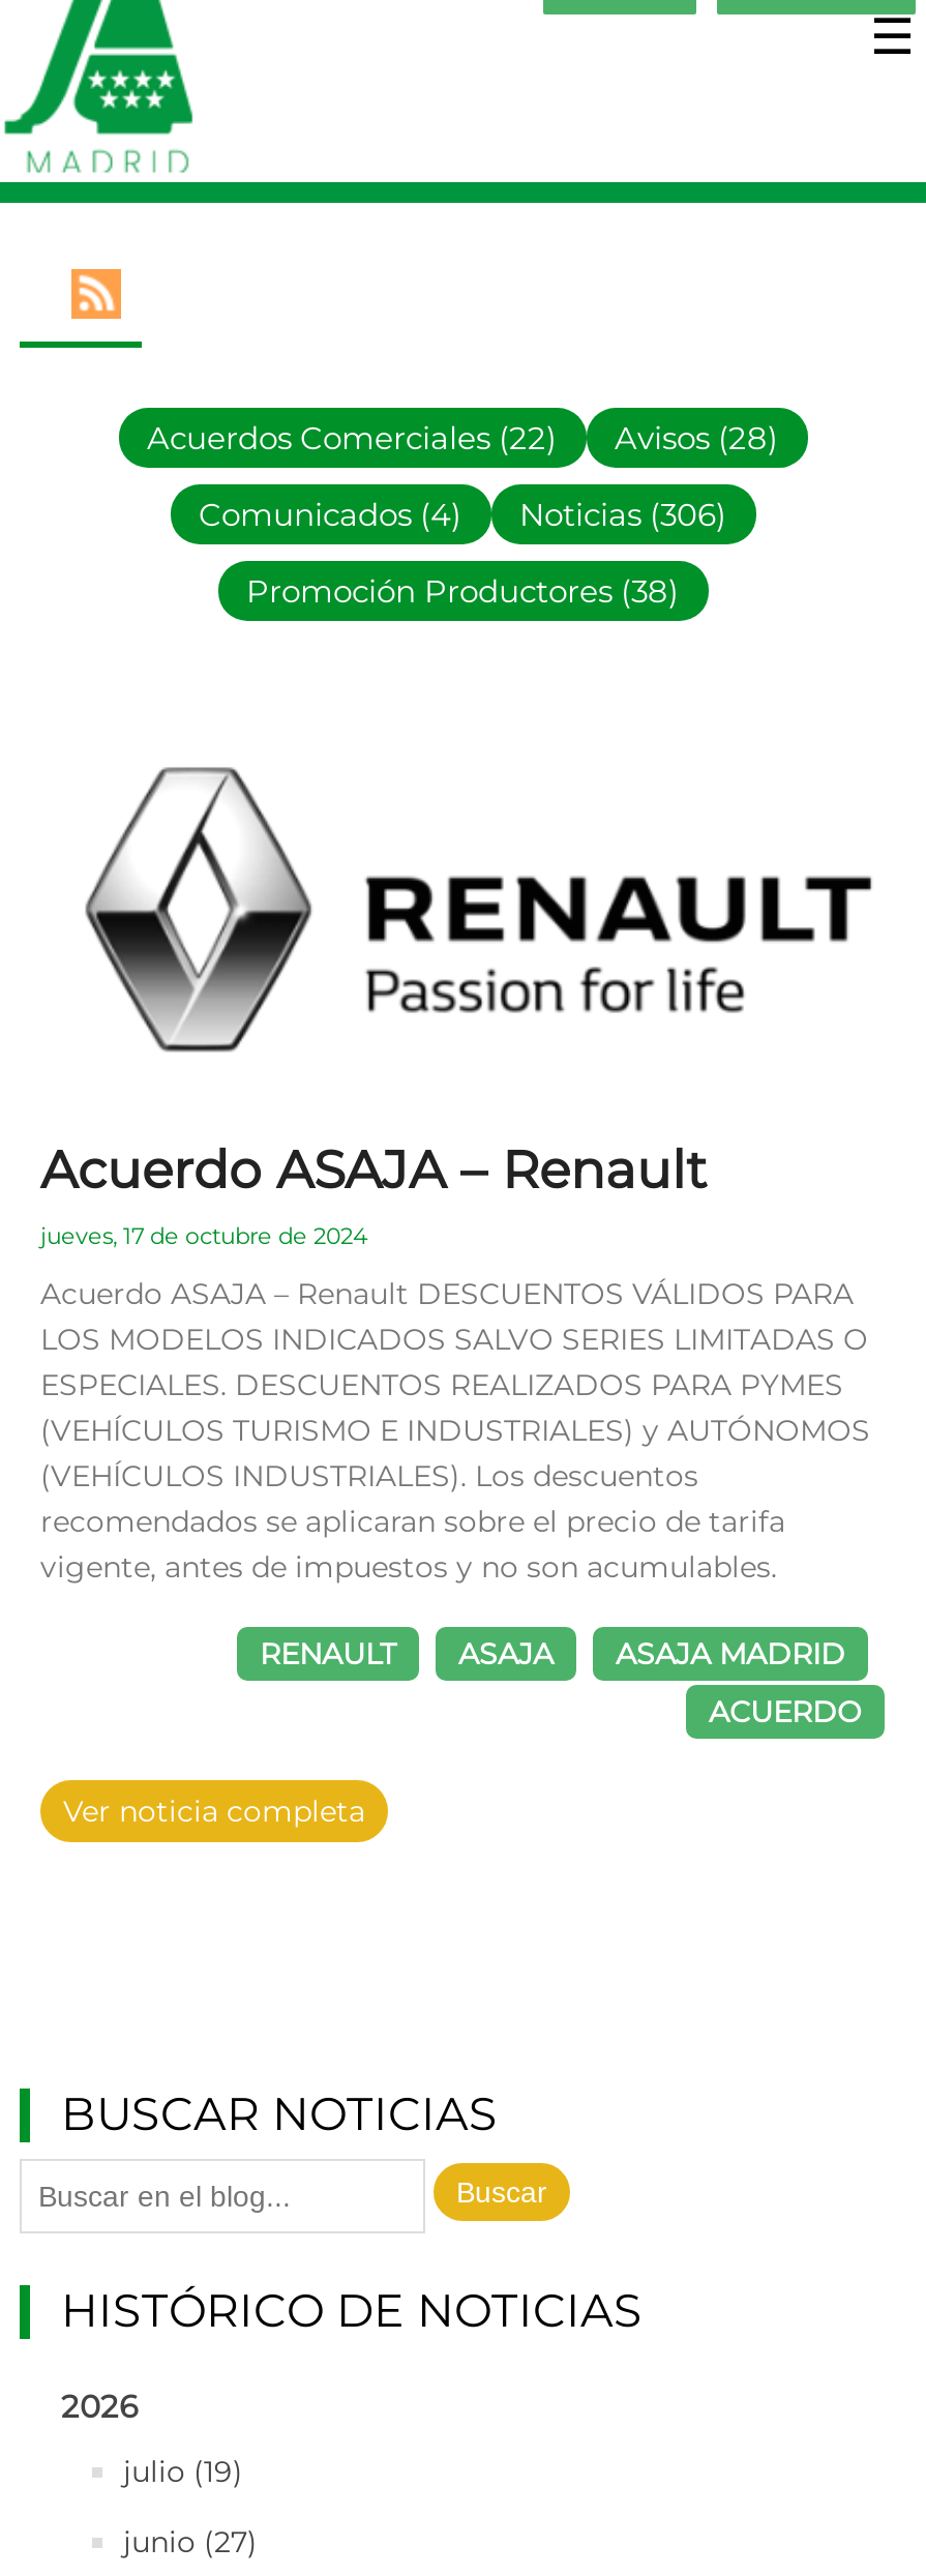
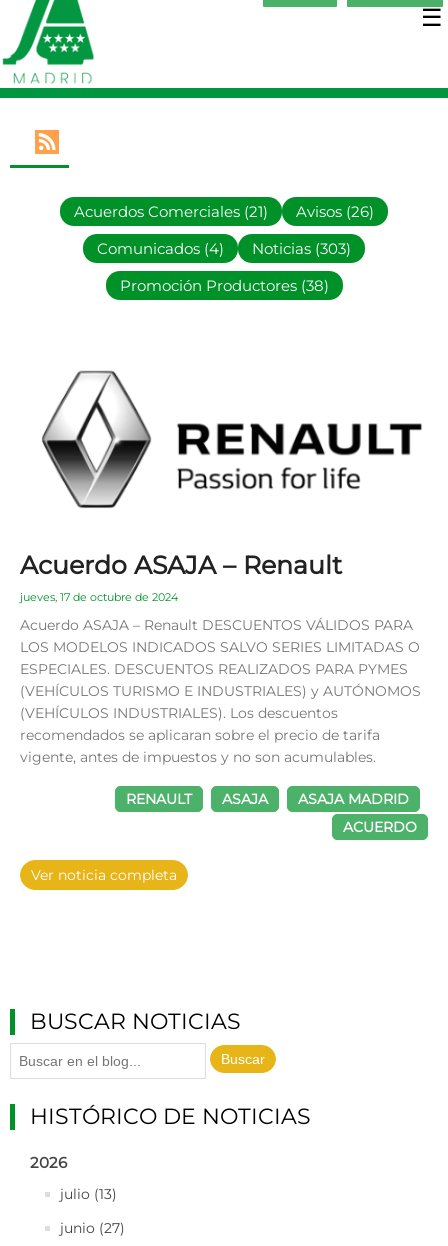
[147,418,557,457] Acuerdos Comerciales (22) -> [74,202,268,221] Acuerdos Comerciales (21)
[615,418,778,457] Avisos (28) -> [296,202,374,221] Avisos (26)
[199,495,726,534] Comunicados (4) Noticias (306) -> [97,239,351,258] Comunicados (4) Noticias (303)
[123,2452,243,2489] julio (19) -> [60,1184,117,1202] julio (13)

